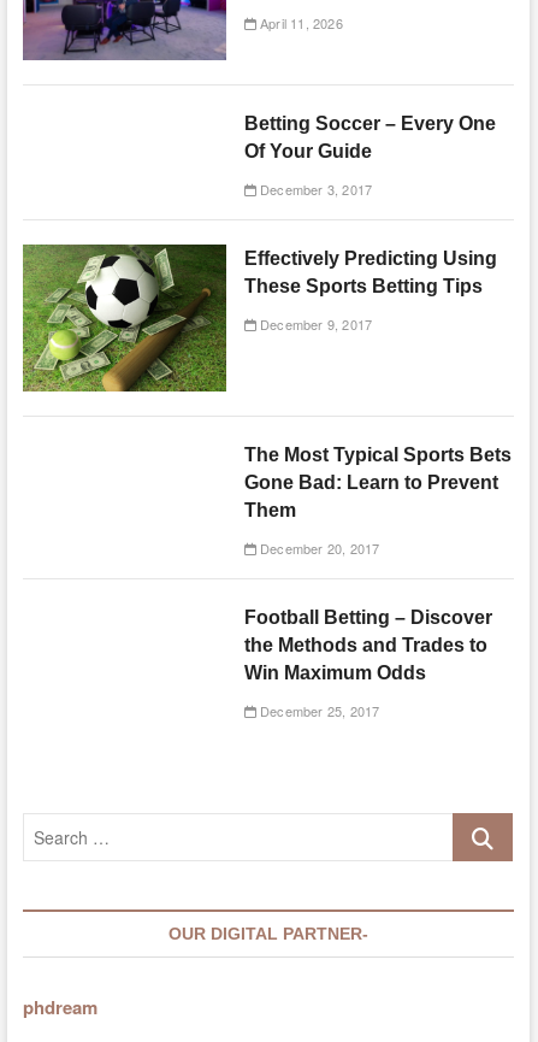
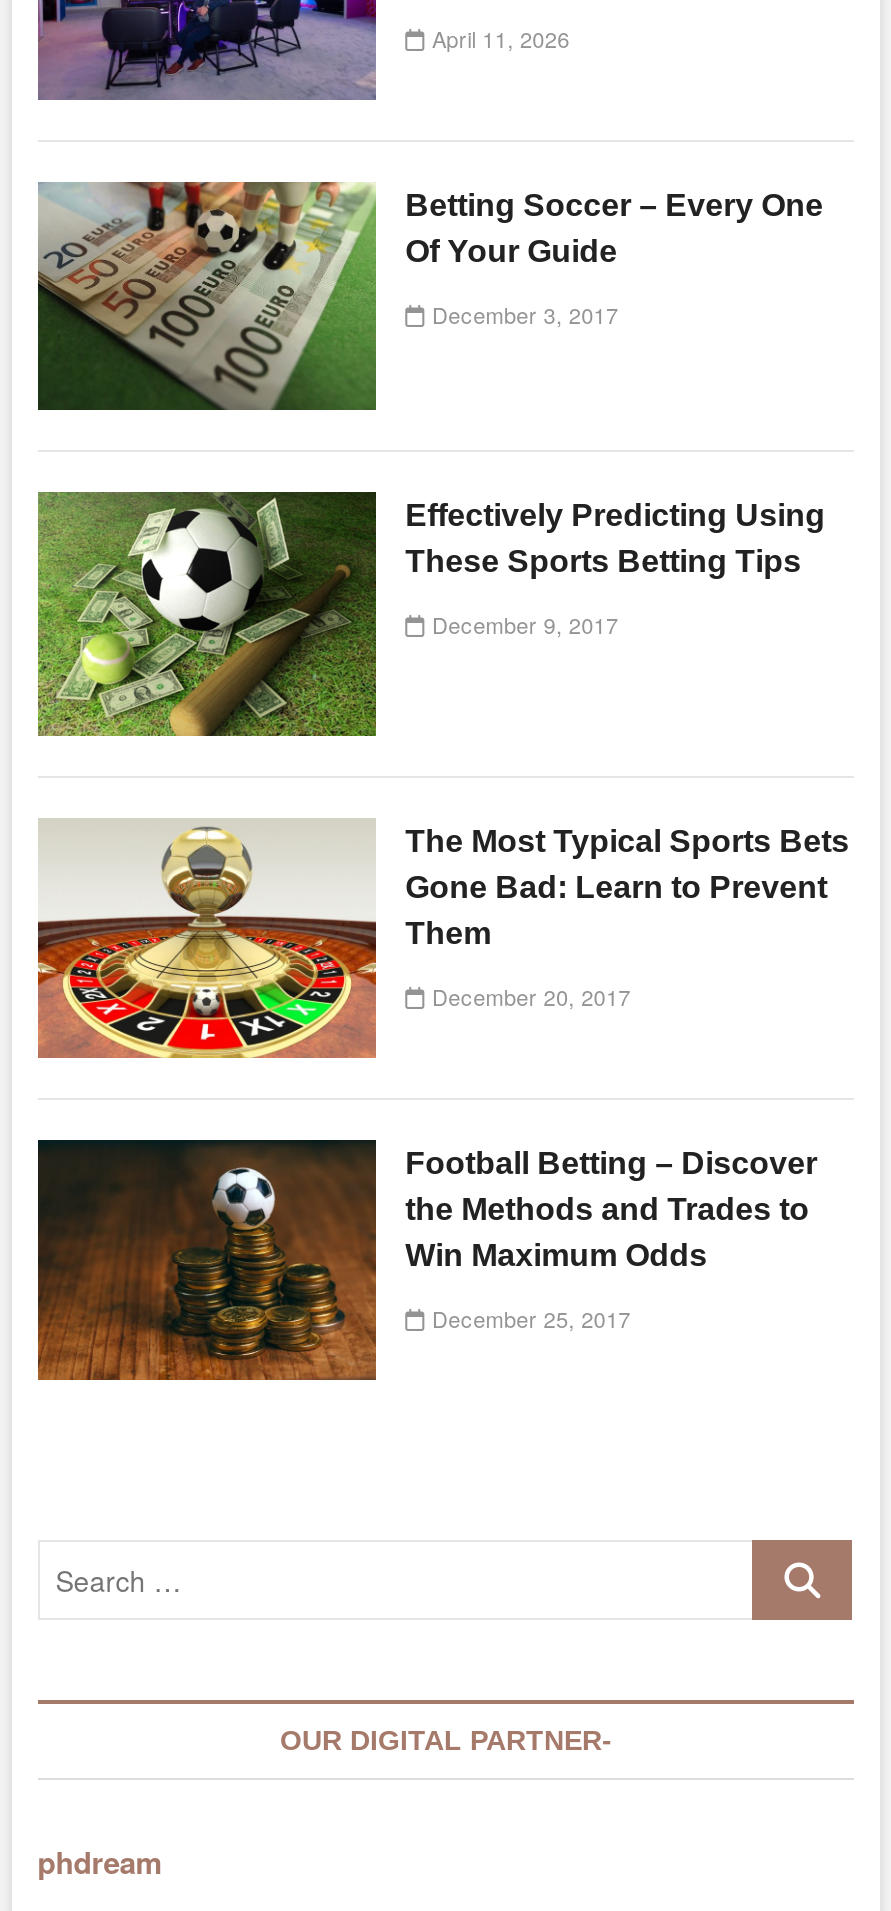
none -> [36,180,378,412] [image]
none -> [36,818,378,1060] [image]
none -> [36,1138,378,1382] [image]

